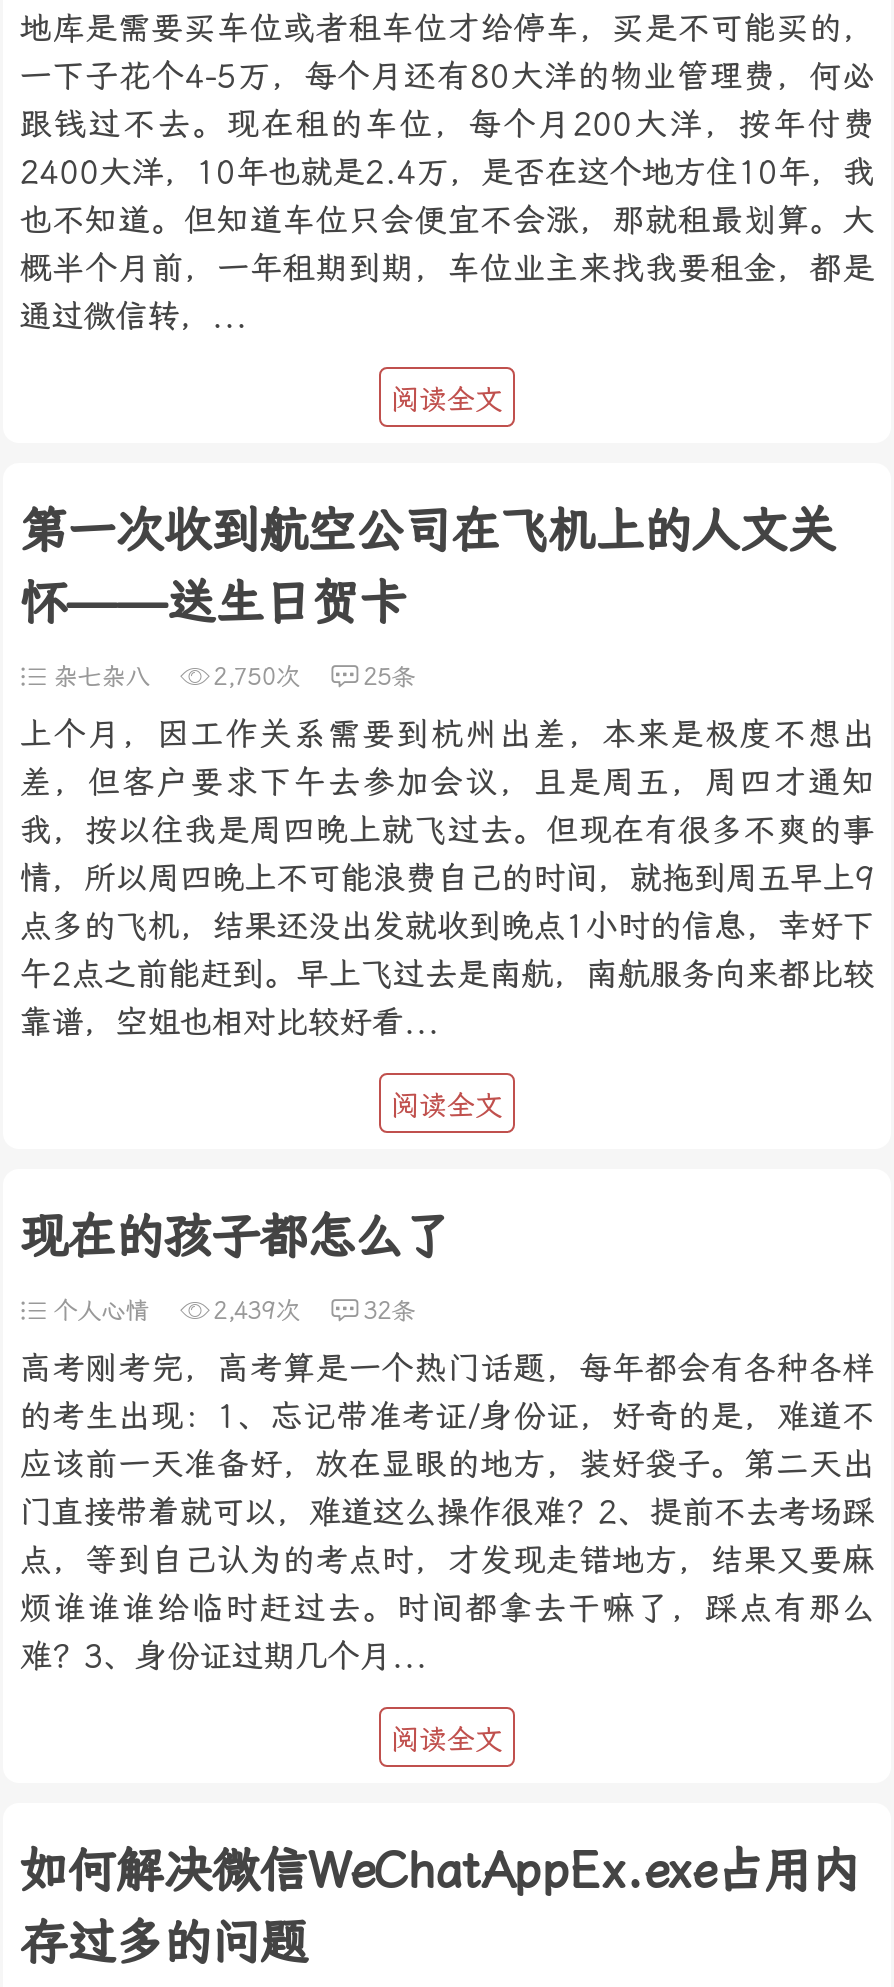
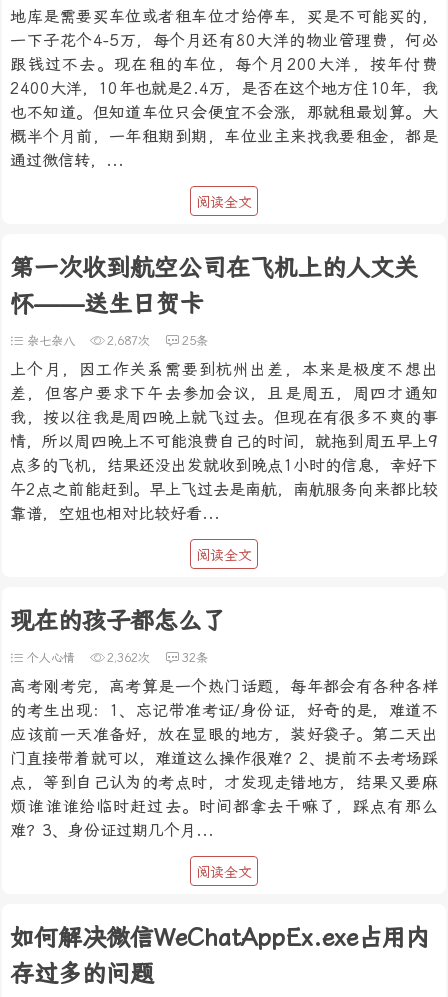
[213,663,299,691] 2,750次 -> [107,334,150,348] 2,687次
[213,1297,299,1325] 2,439次 -> [107,651,150,665] 2,362次

